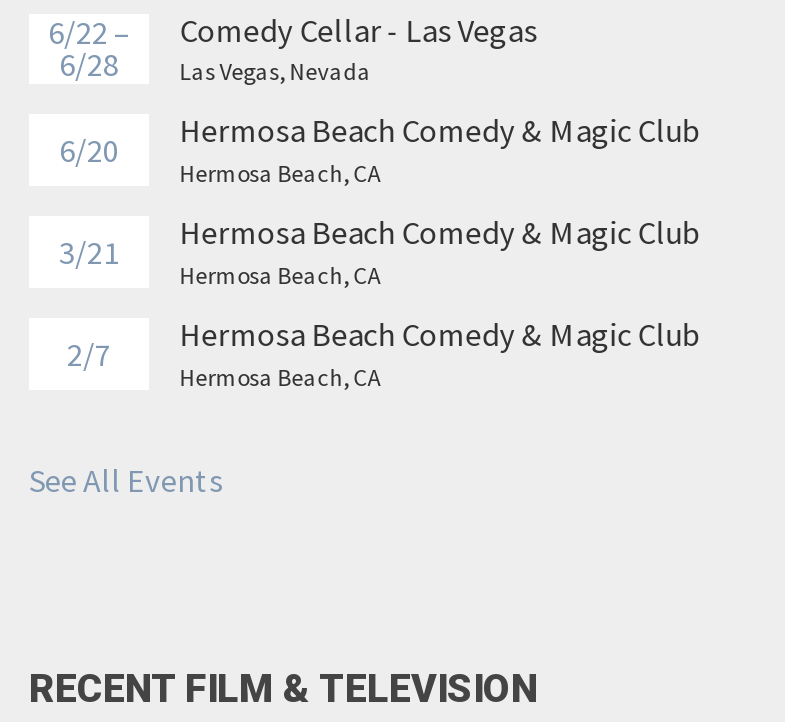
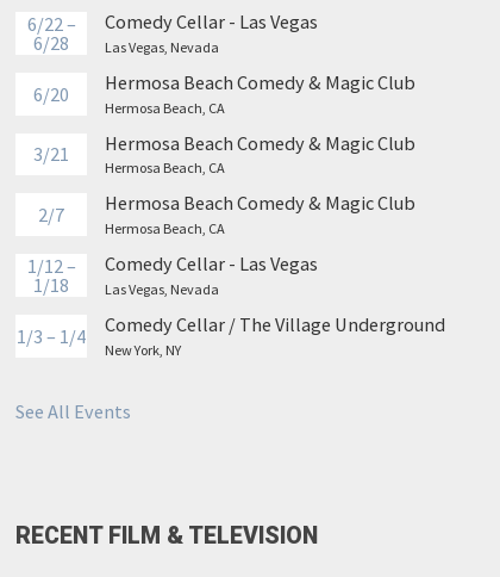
none -> [17,252,445,358] Comedy Cellar - Las Vegas | Las Vegas, Nevada | 1/3 – 1/4 | Comedy Cellar / The Village Underground | New York, NY
none -> [27,254,76,297] 1/12 – | 1/18

